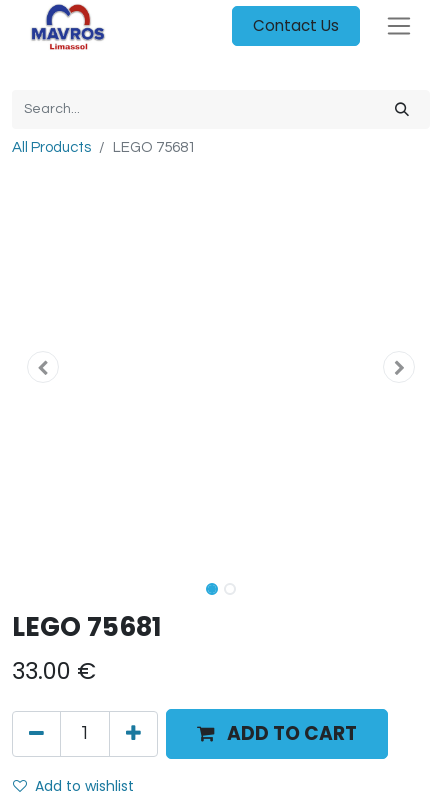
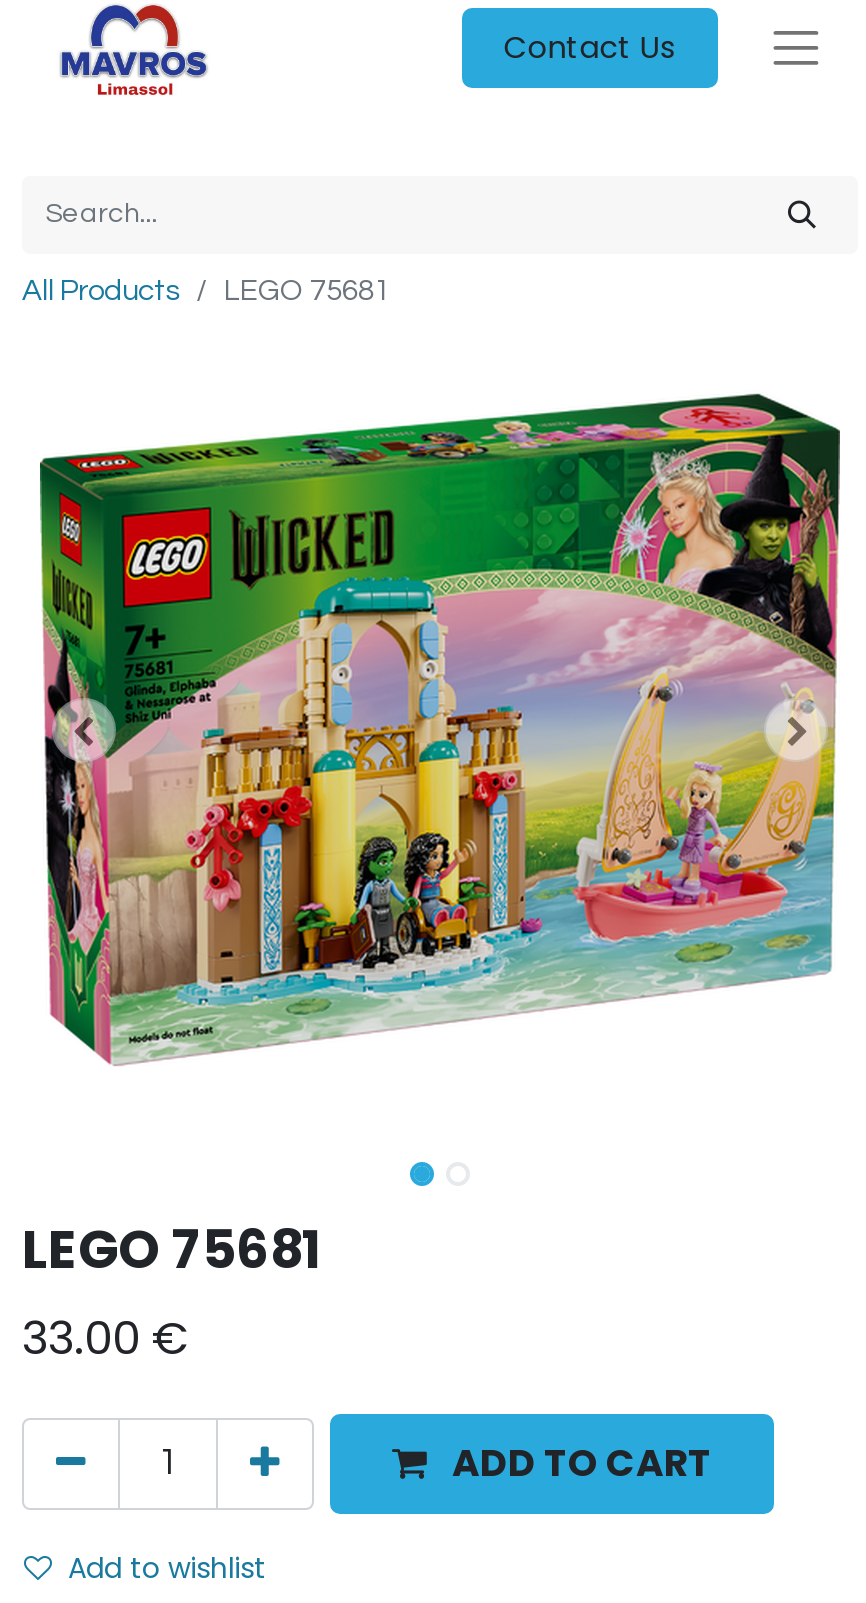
none -> [38,392,842,1066] [image]

